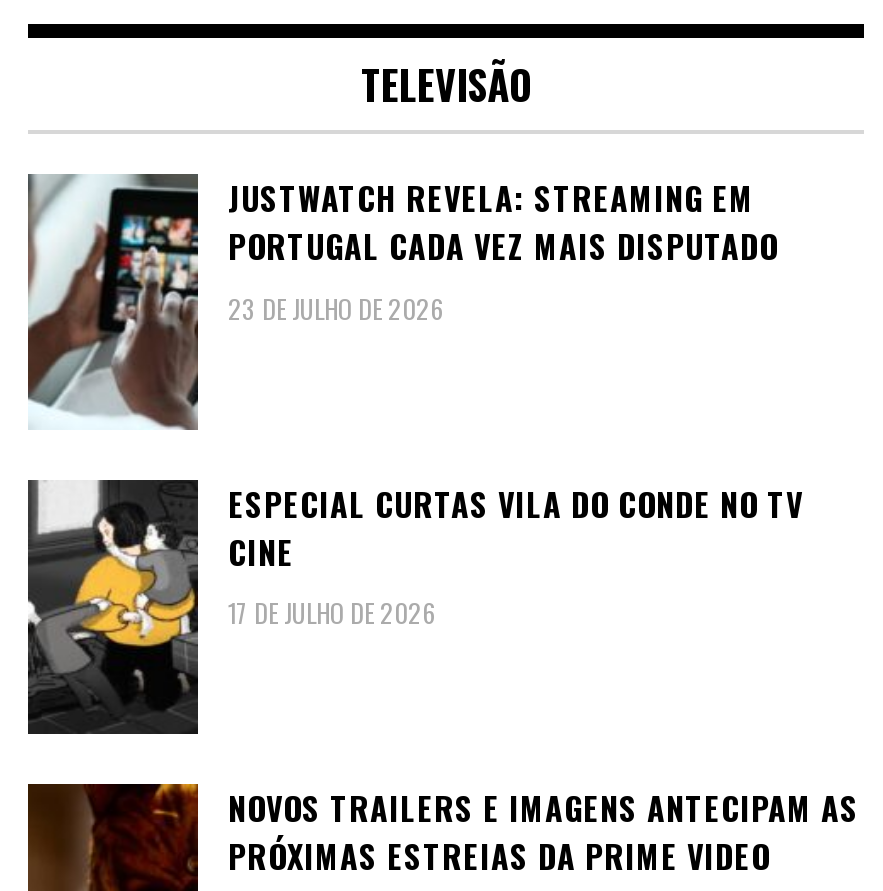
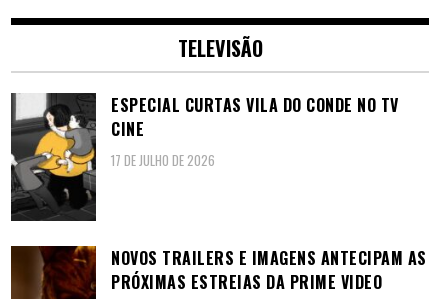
[28,174,778,430] [image] | JUSTWATCH REVELA: STREAMING EM | PORTUGAL CADA VEZ MAIS DISPUTADO | 23 DE JULHO DE 2026 -> none

